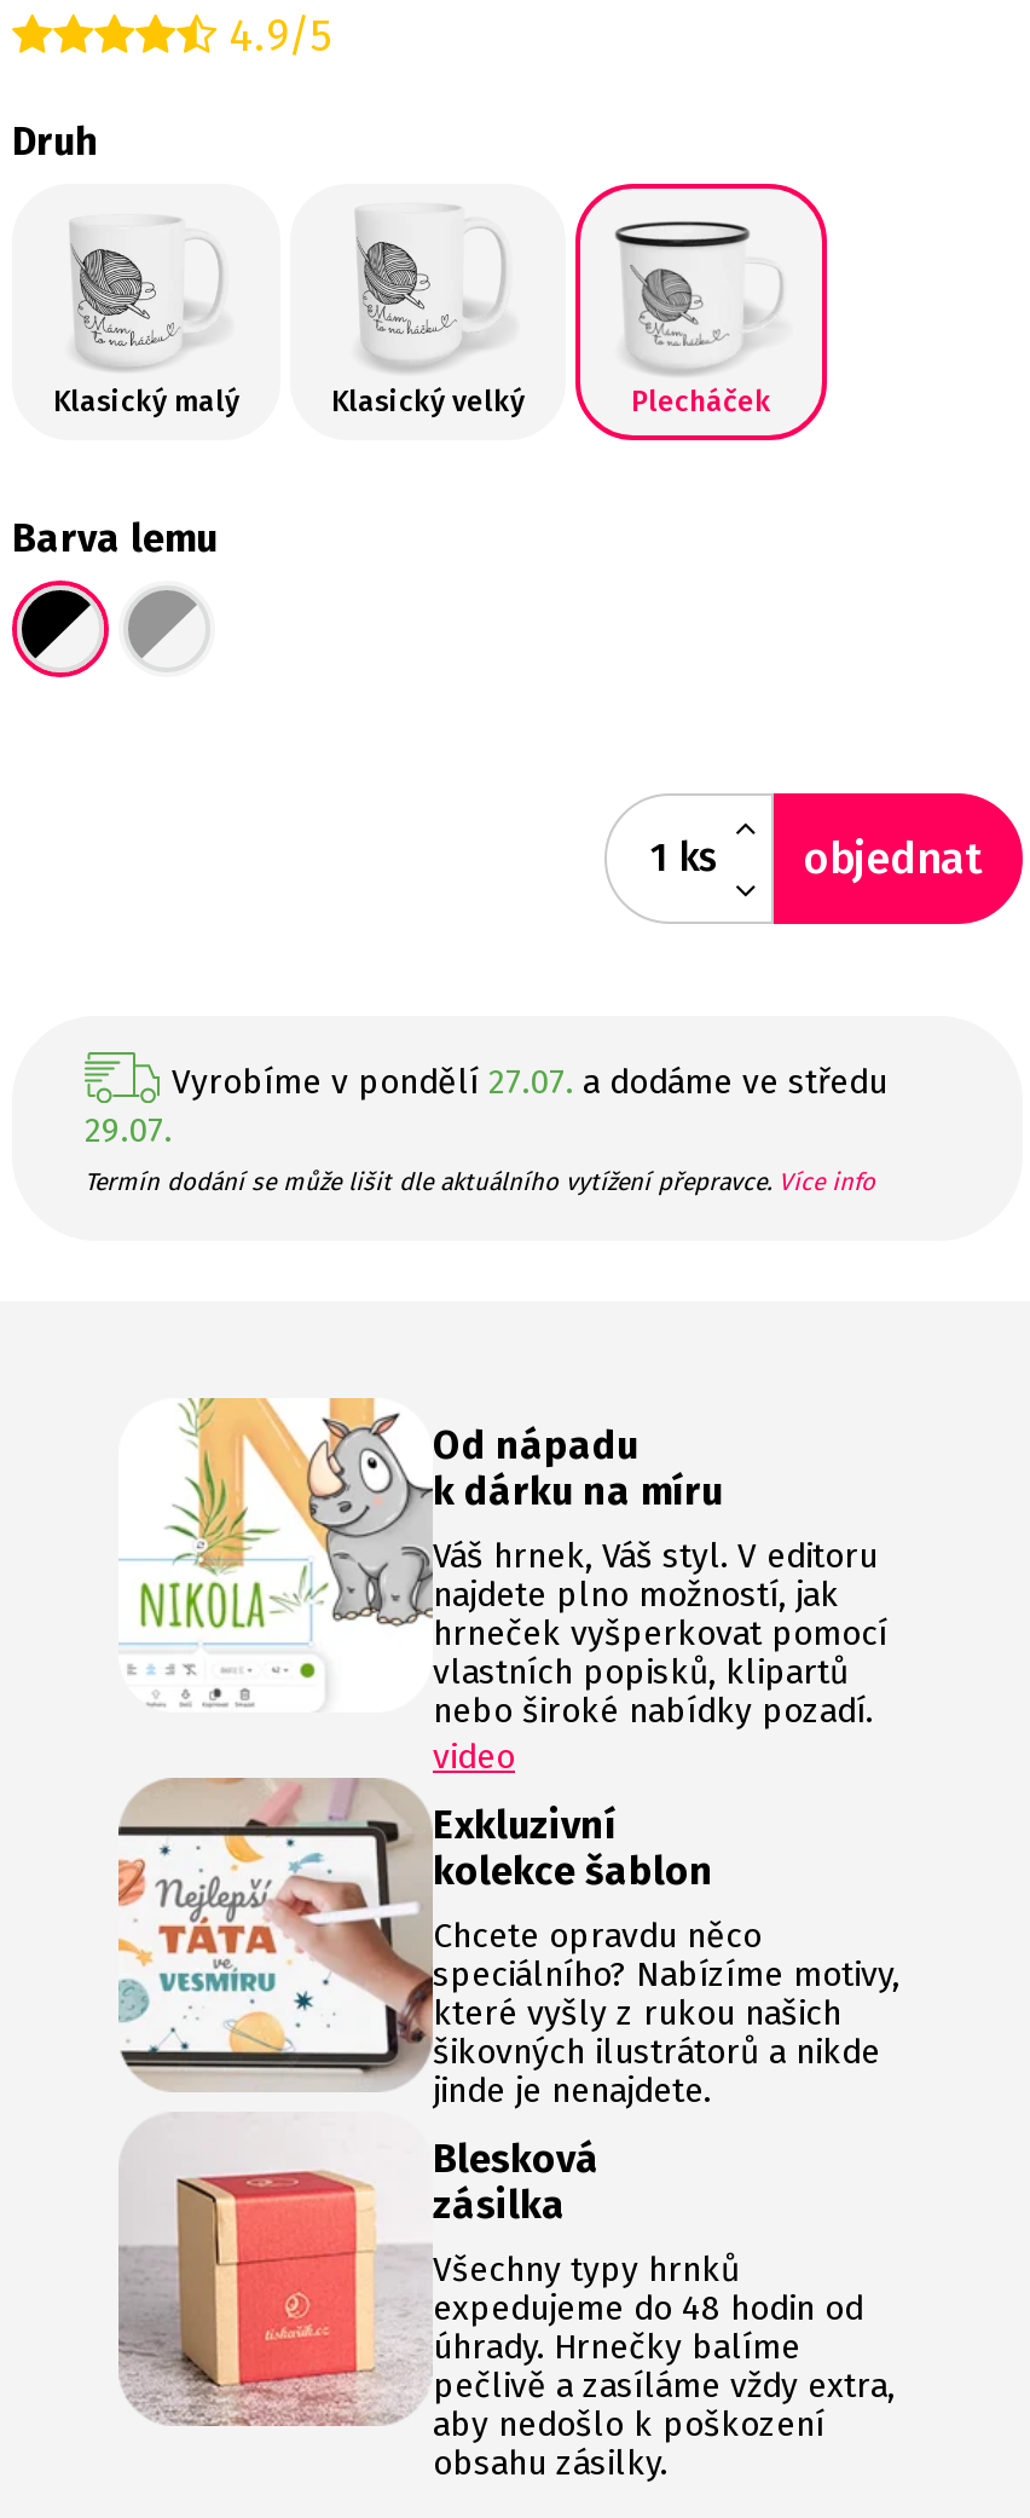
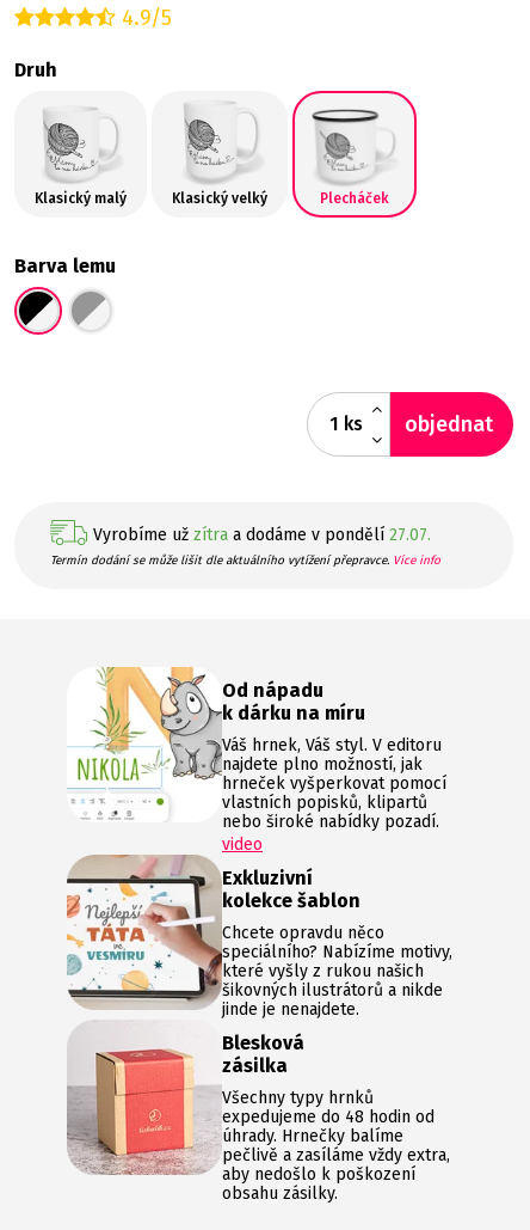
[85,1062,887,1151] Vyrobíme v pondělí 27.07. a dodáme ve středu | 29.07. -> [93,525,431,545] Vyrobíme už zítra a dodáme v pondělí 27.07.

